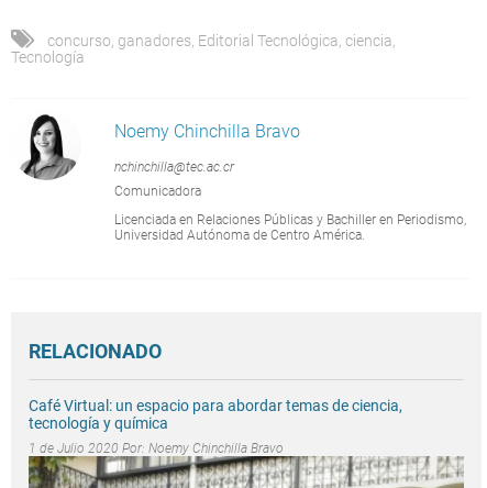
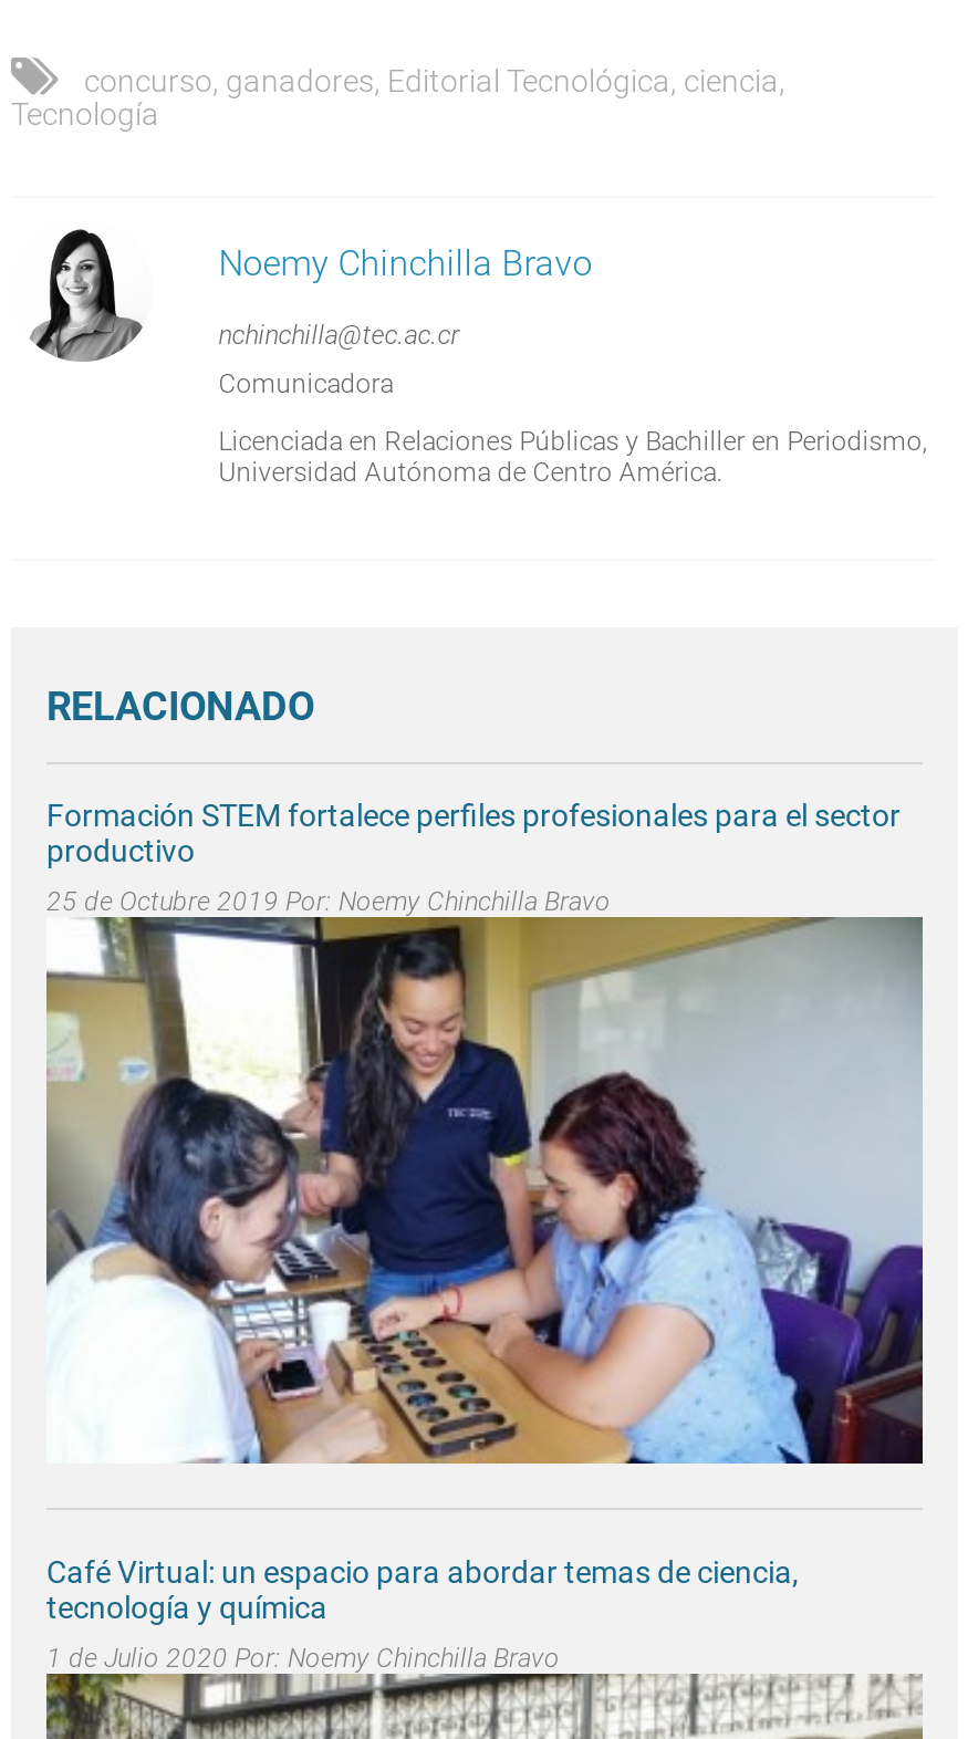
none -> [46,797,925,1466] [image] | Formación STEM fortalece perfiles profesionales para el sector | productivo | 25 de Octubre 2019 Por: Noemy Chinchilla Bravo

